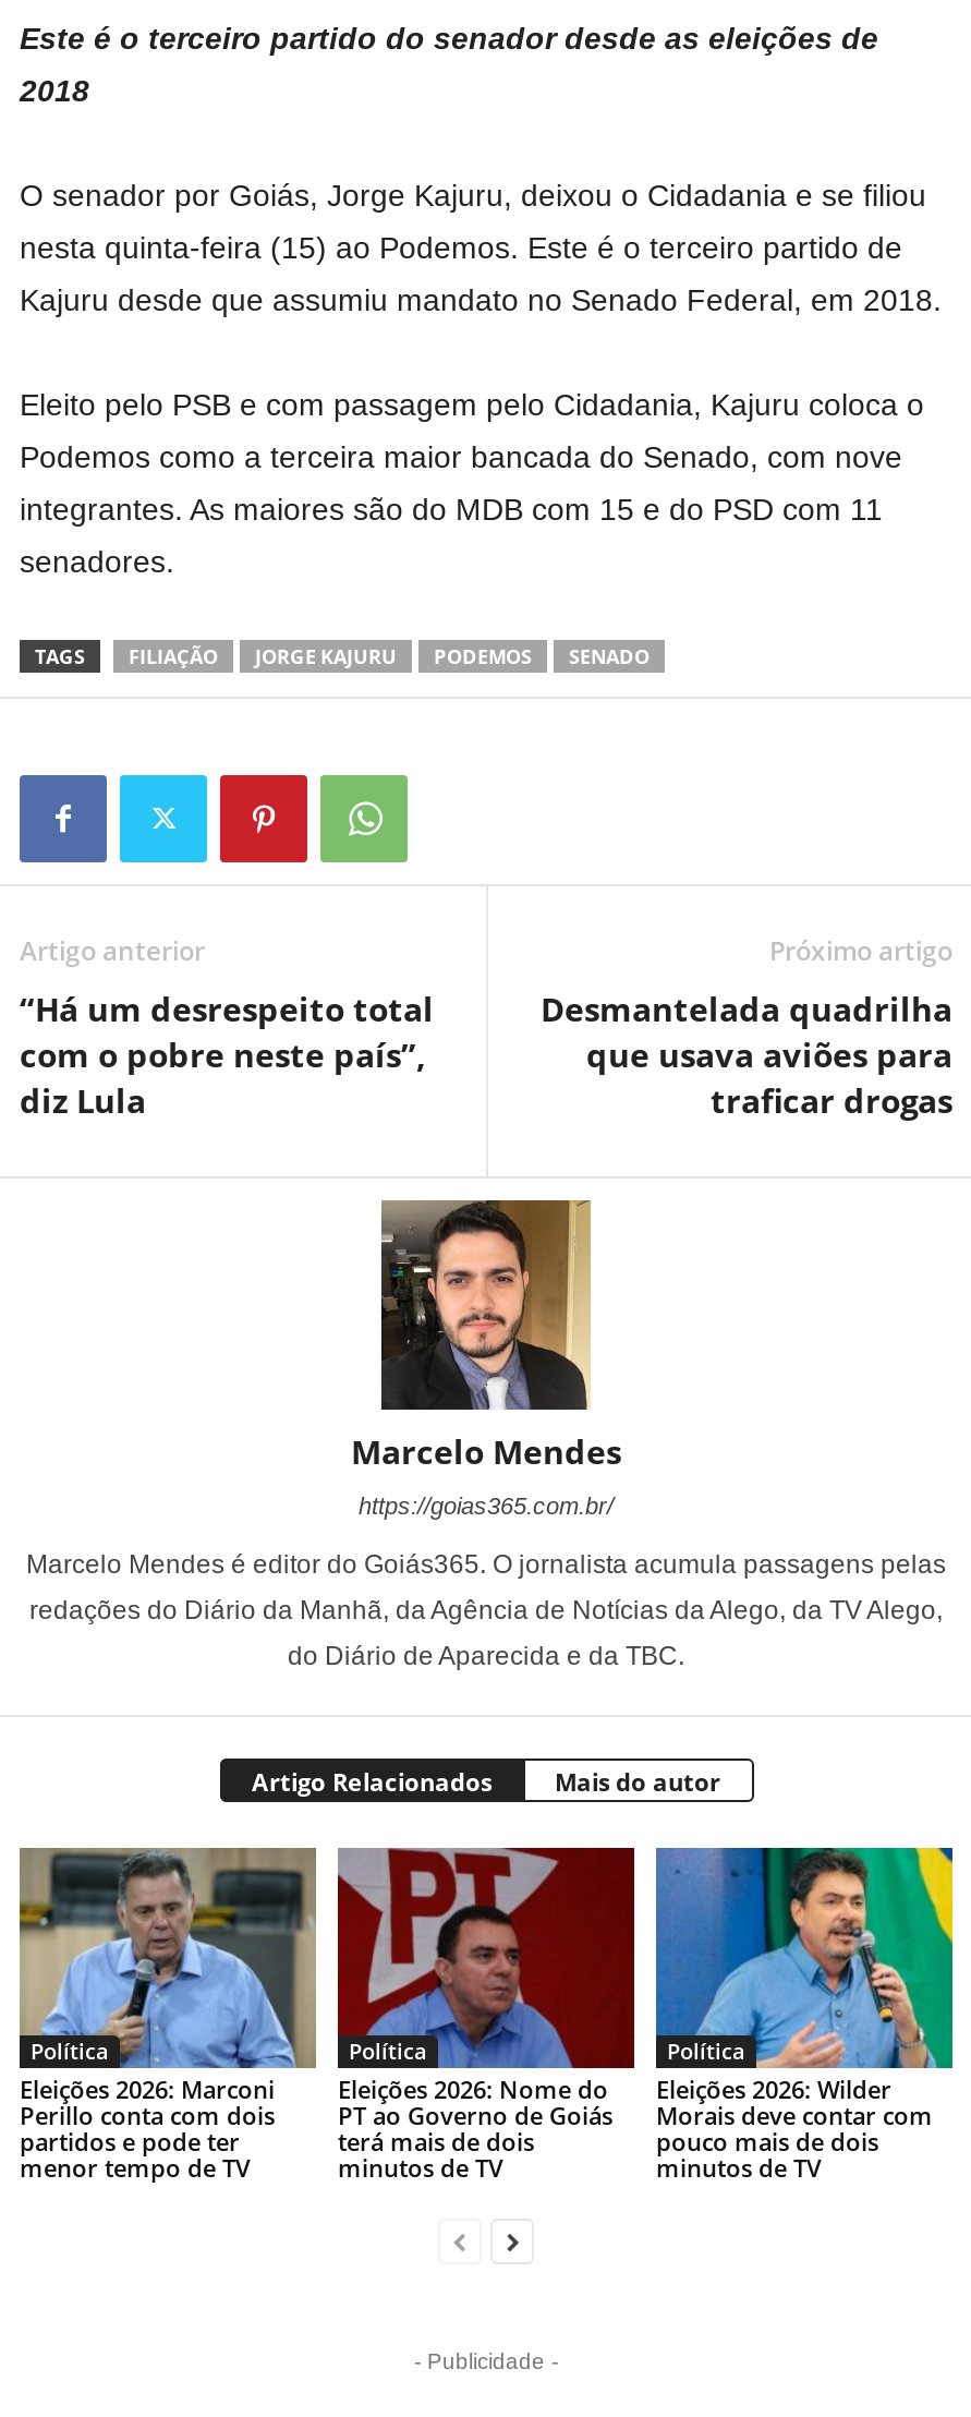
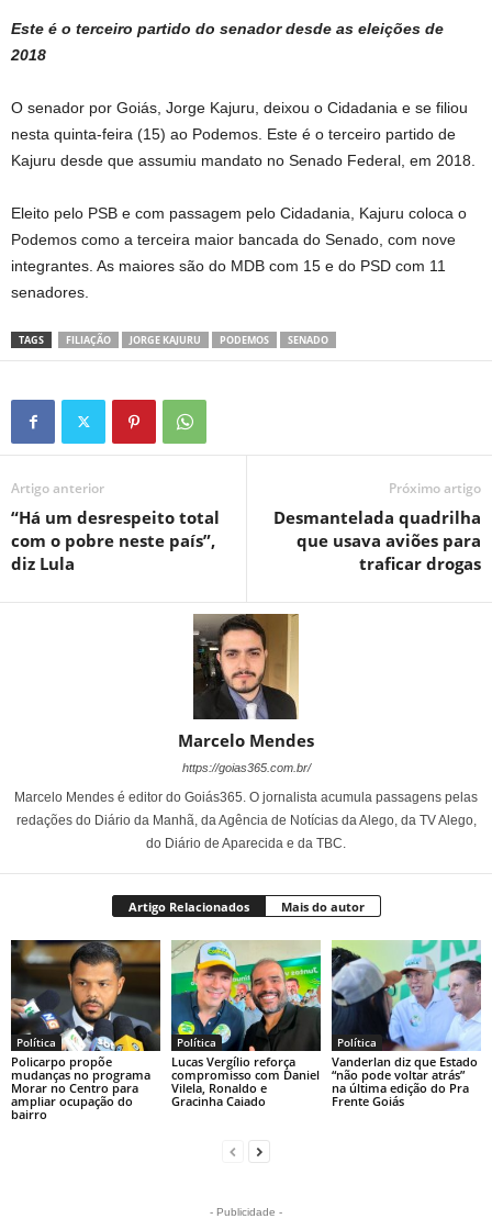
[17,1846,316,2184] [image] | Eleições 2026: Marconi | Perillo conta com dois | partidos e pode ter | menor tempo de TV -> [10,939,161,1123] [image] | Policarpo propõe | mudanças no programa | Morar no Centro para | ampliar ocupação do | bairro
[336,1846,636,2184] [image] | Eleições 2026: Nome do | PT ao Governo de Goiás | terá mais de dois | minutos de TV -> [170,940,322,1110] [image] | Lucas Vergílio reforça | compromisso com Daniel | Vilela, Ronaldo e | Gracinha Caiado
[654,1846,955,2184] [image] | Eleições 2026: Wilder | Morais deve contar com | pouco mais de dois | minutos de TV -> [331,939,482,1110] [image] | Vanderlan diz que Estado | “não pode voltar atrás” | na última edição do Pra | Frente Goiás

